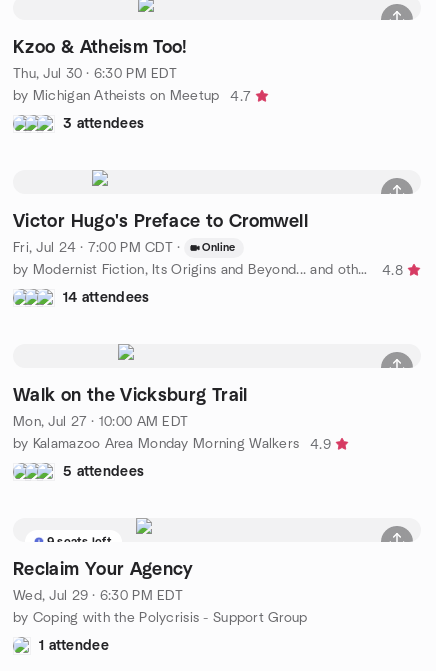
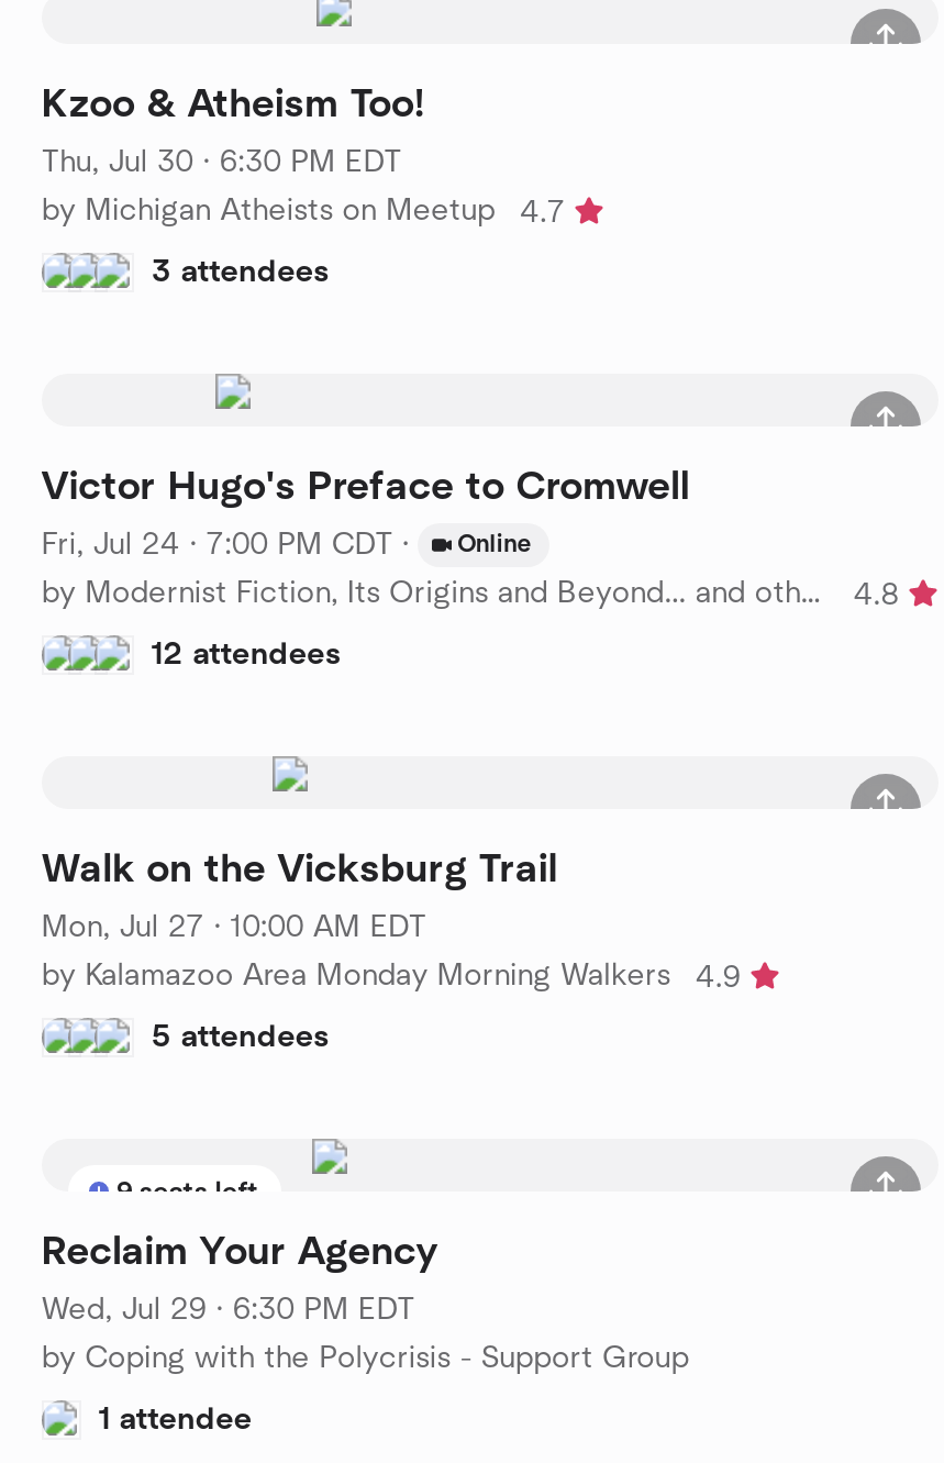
[63,290,149,304] 14 attendees -> [152,639,342,669] 12 attendees

